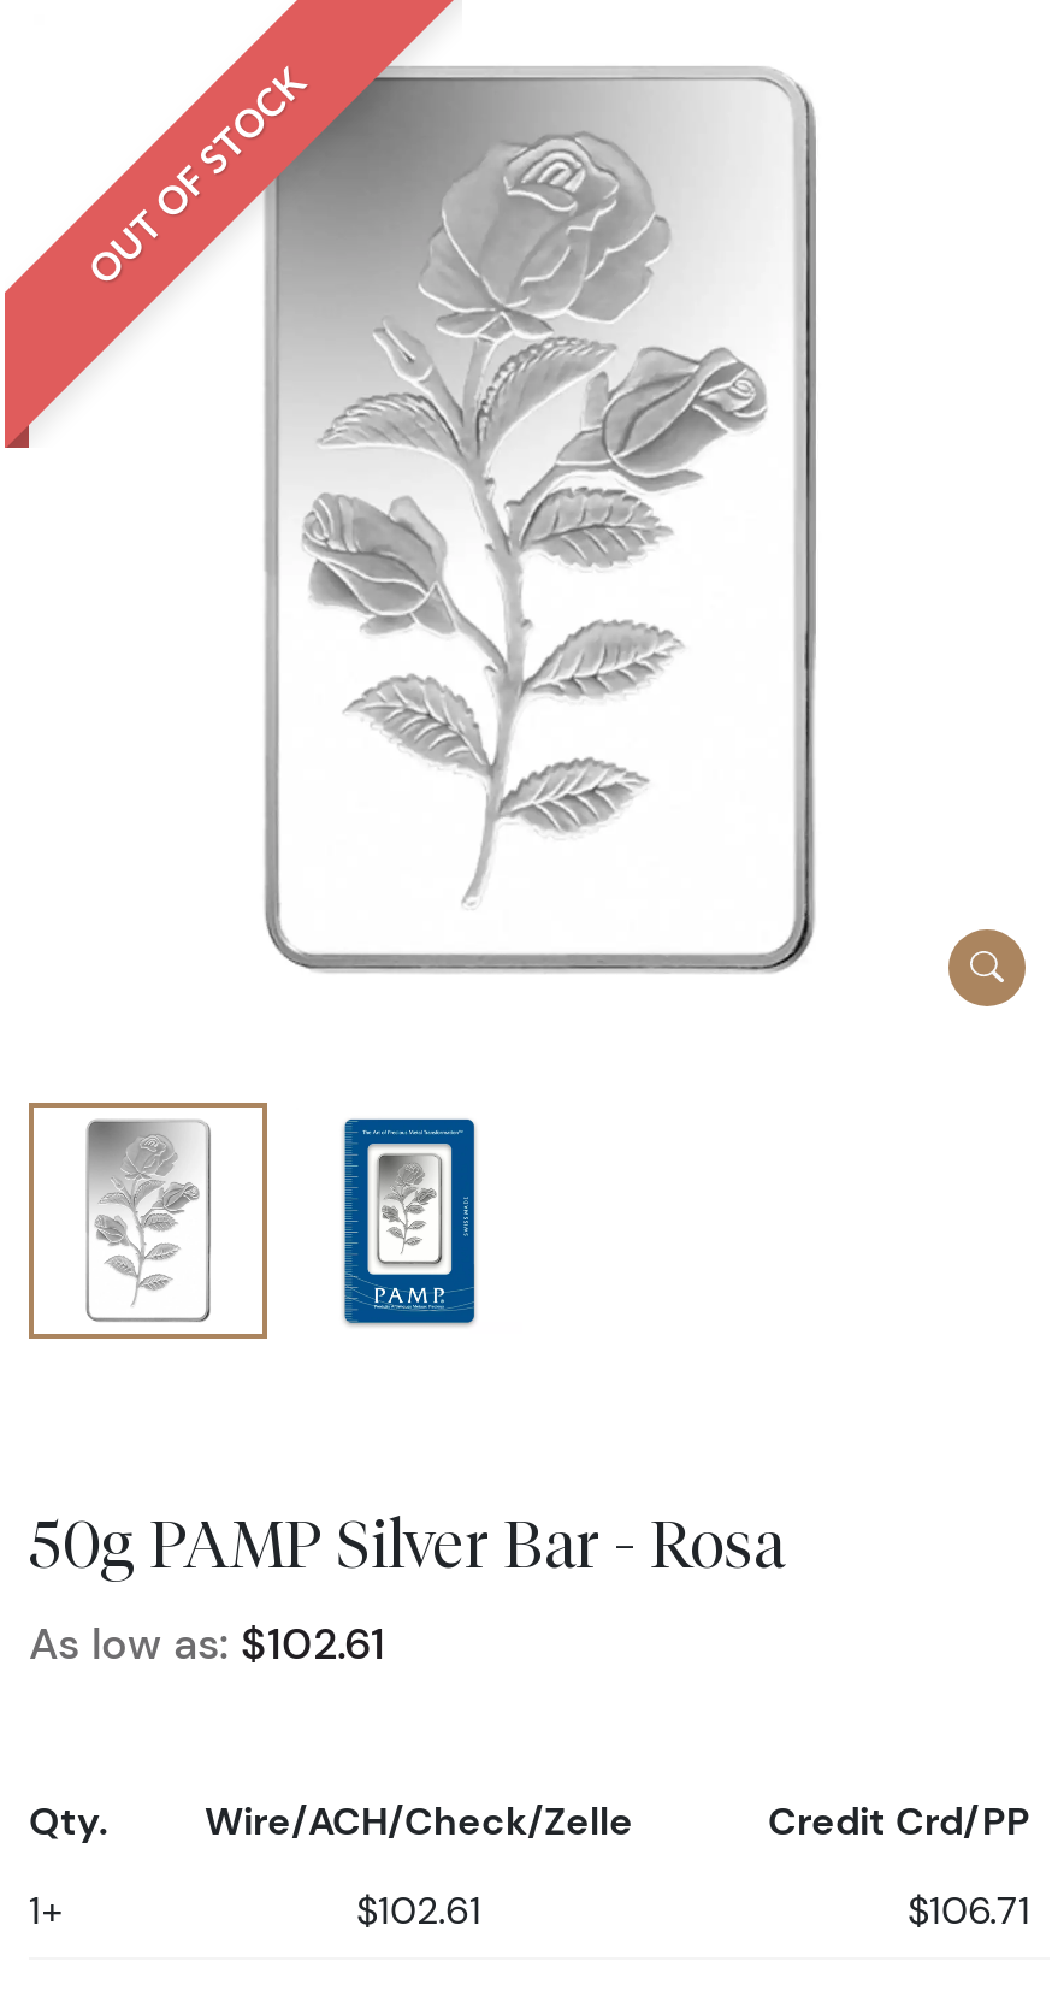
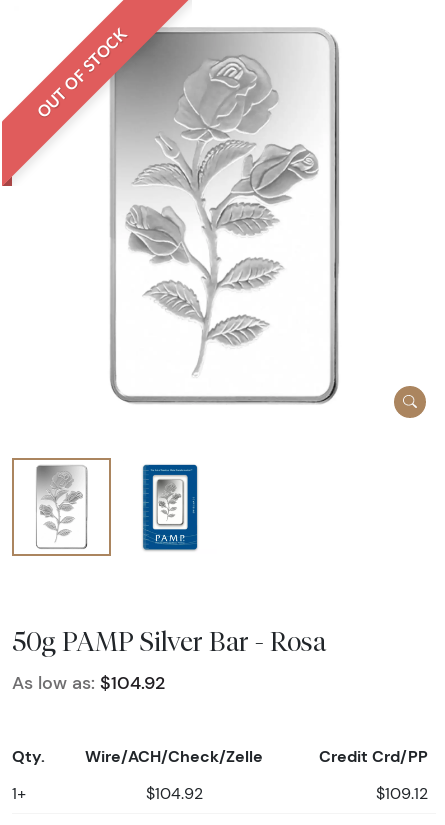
[29,1618,385,1671] As low as: $102.61 -> [12,672,165,694] As low as: $104.92
[356,1888,481,1934] $102.61 -> [145,784,202,803] $104.92
[908,1888,1030,1934] $106.71 -> [376,784,428,803] $109.12

